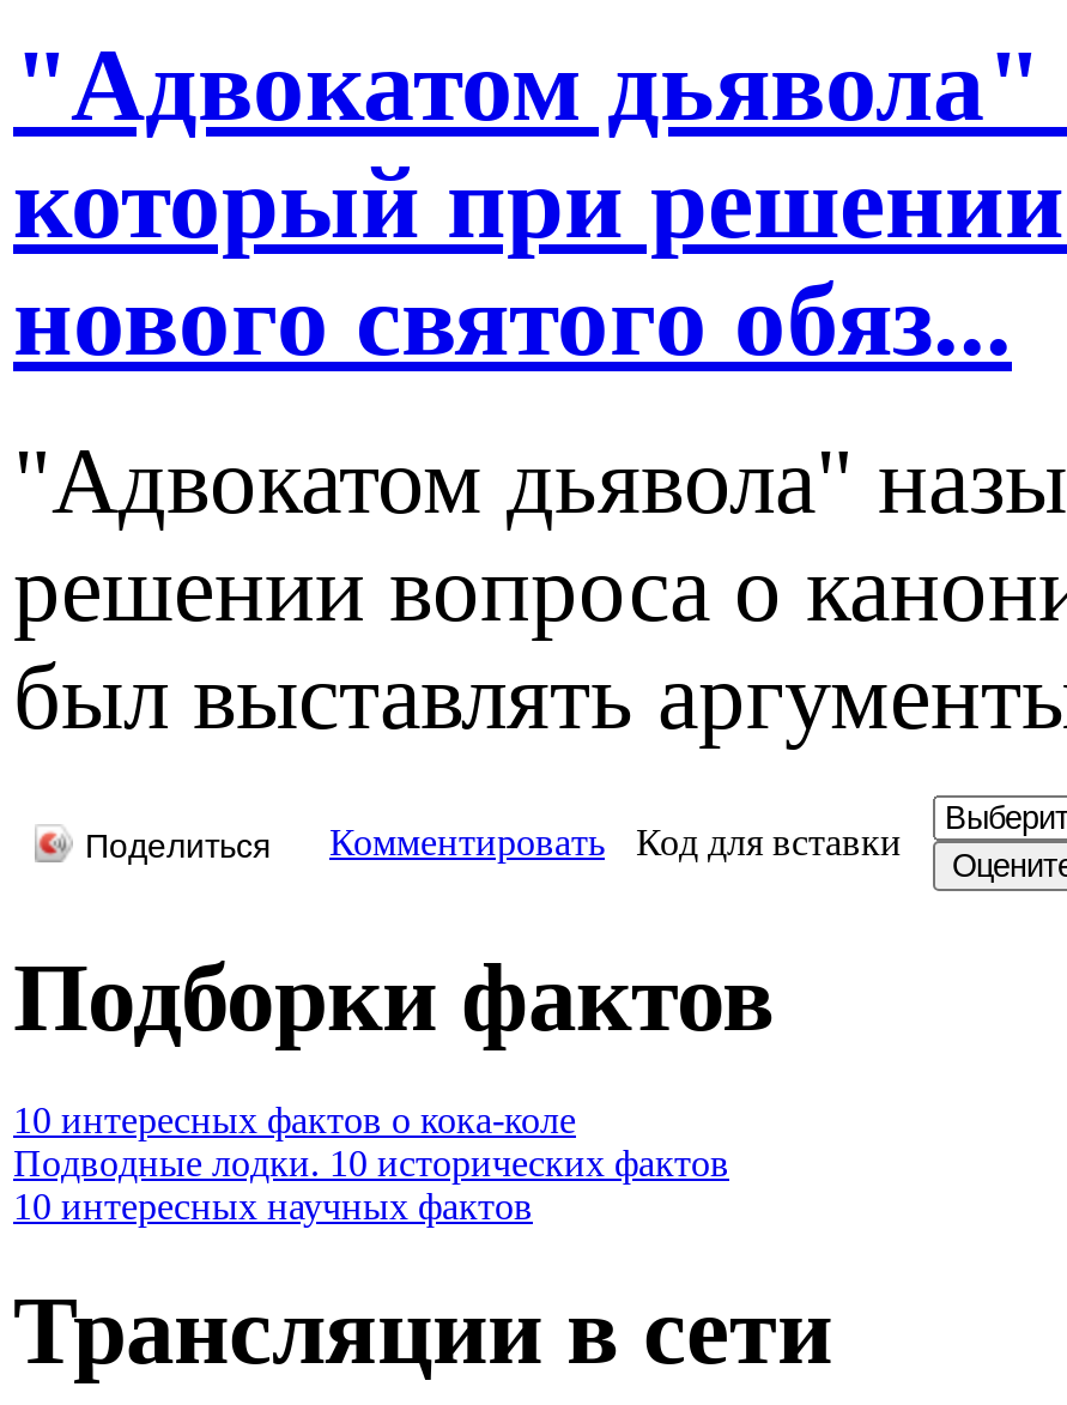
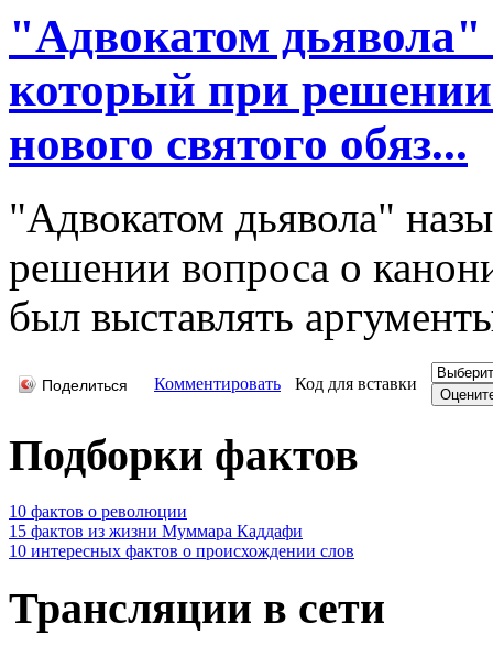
[13,1100,729,1227] 10 интересных фактов о кока-коле | Подводные лодки. 10 исторических фактов | 10 интересных научных фактов -> [9,502,354,560] 10 фактов о революции | 15 фактов из жизни Муммара Каддафи | 10 интересных фактов о происхождении слов

